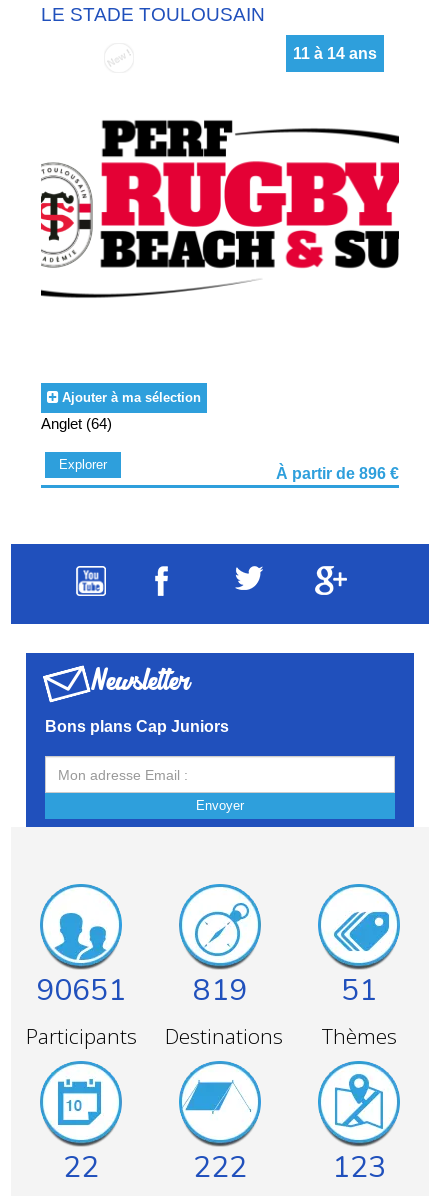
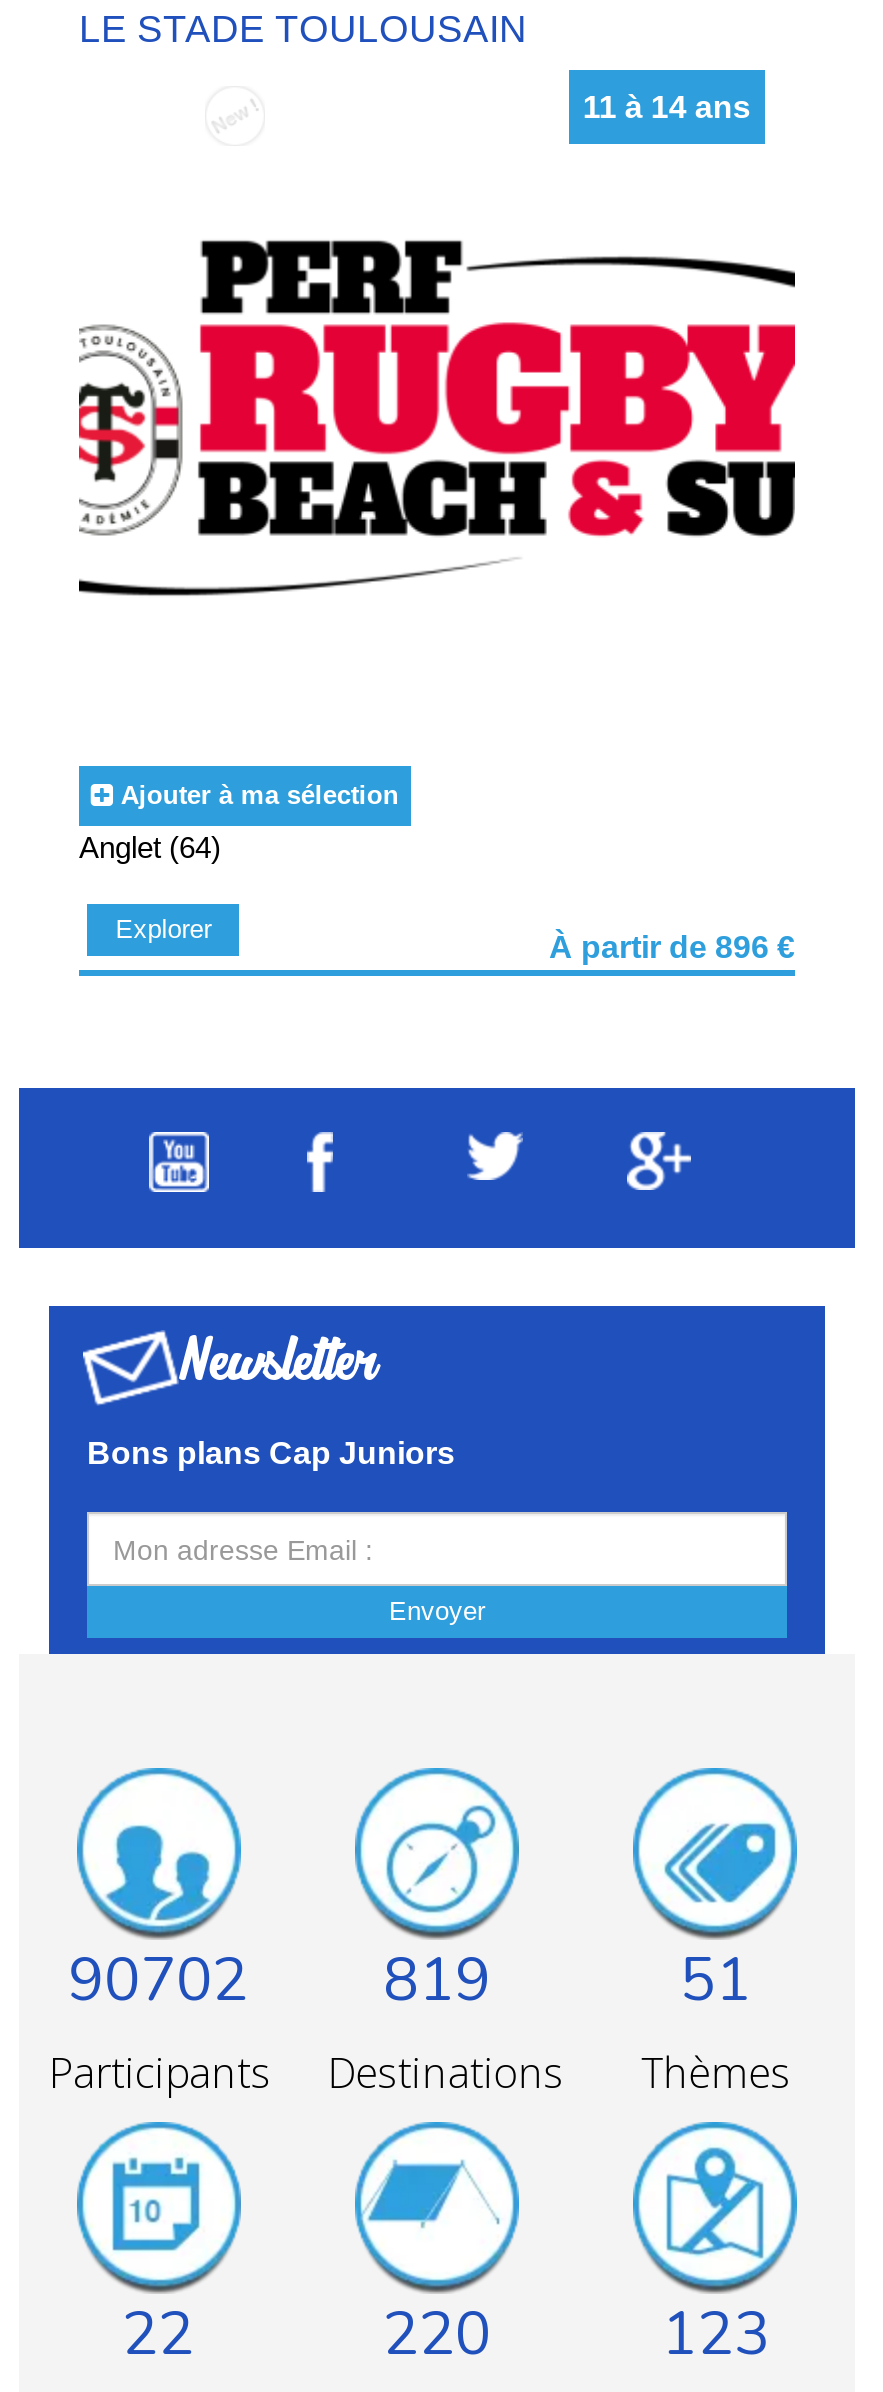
[36,970,247,1011] 90651 819 -> [68,1941,491,2023] 90702 819
[193,1147,247,1188] 222 -> [383,2295,491,2377] 220

